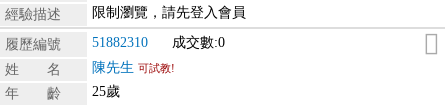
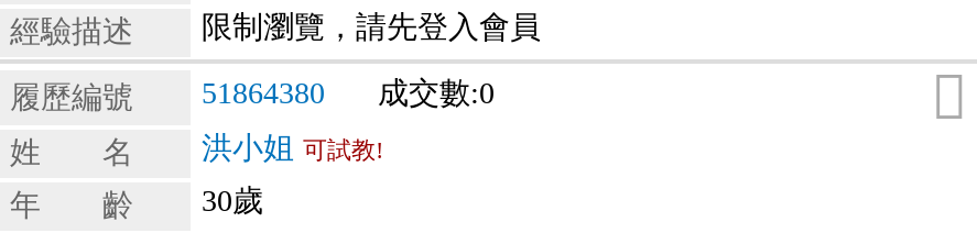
[92,35,225,50] 51882310 成交數:0 -> [202,76,495,109] 51864380 成交數:0
[92,60,175,75] 陳先生 可試教! -> [202,131,384,164] 洪小姐 可試教!
[92,84,120,99] 25歲 -> [202,184,263,217] 30歲

